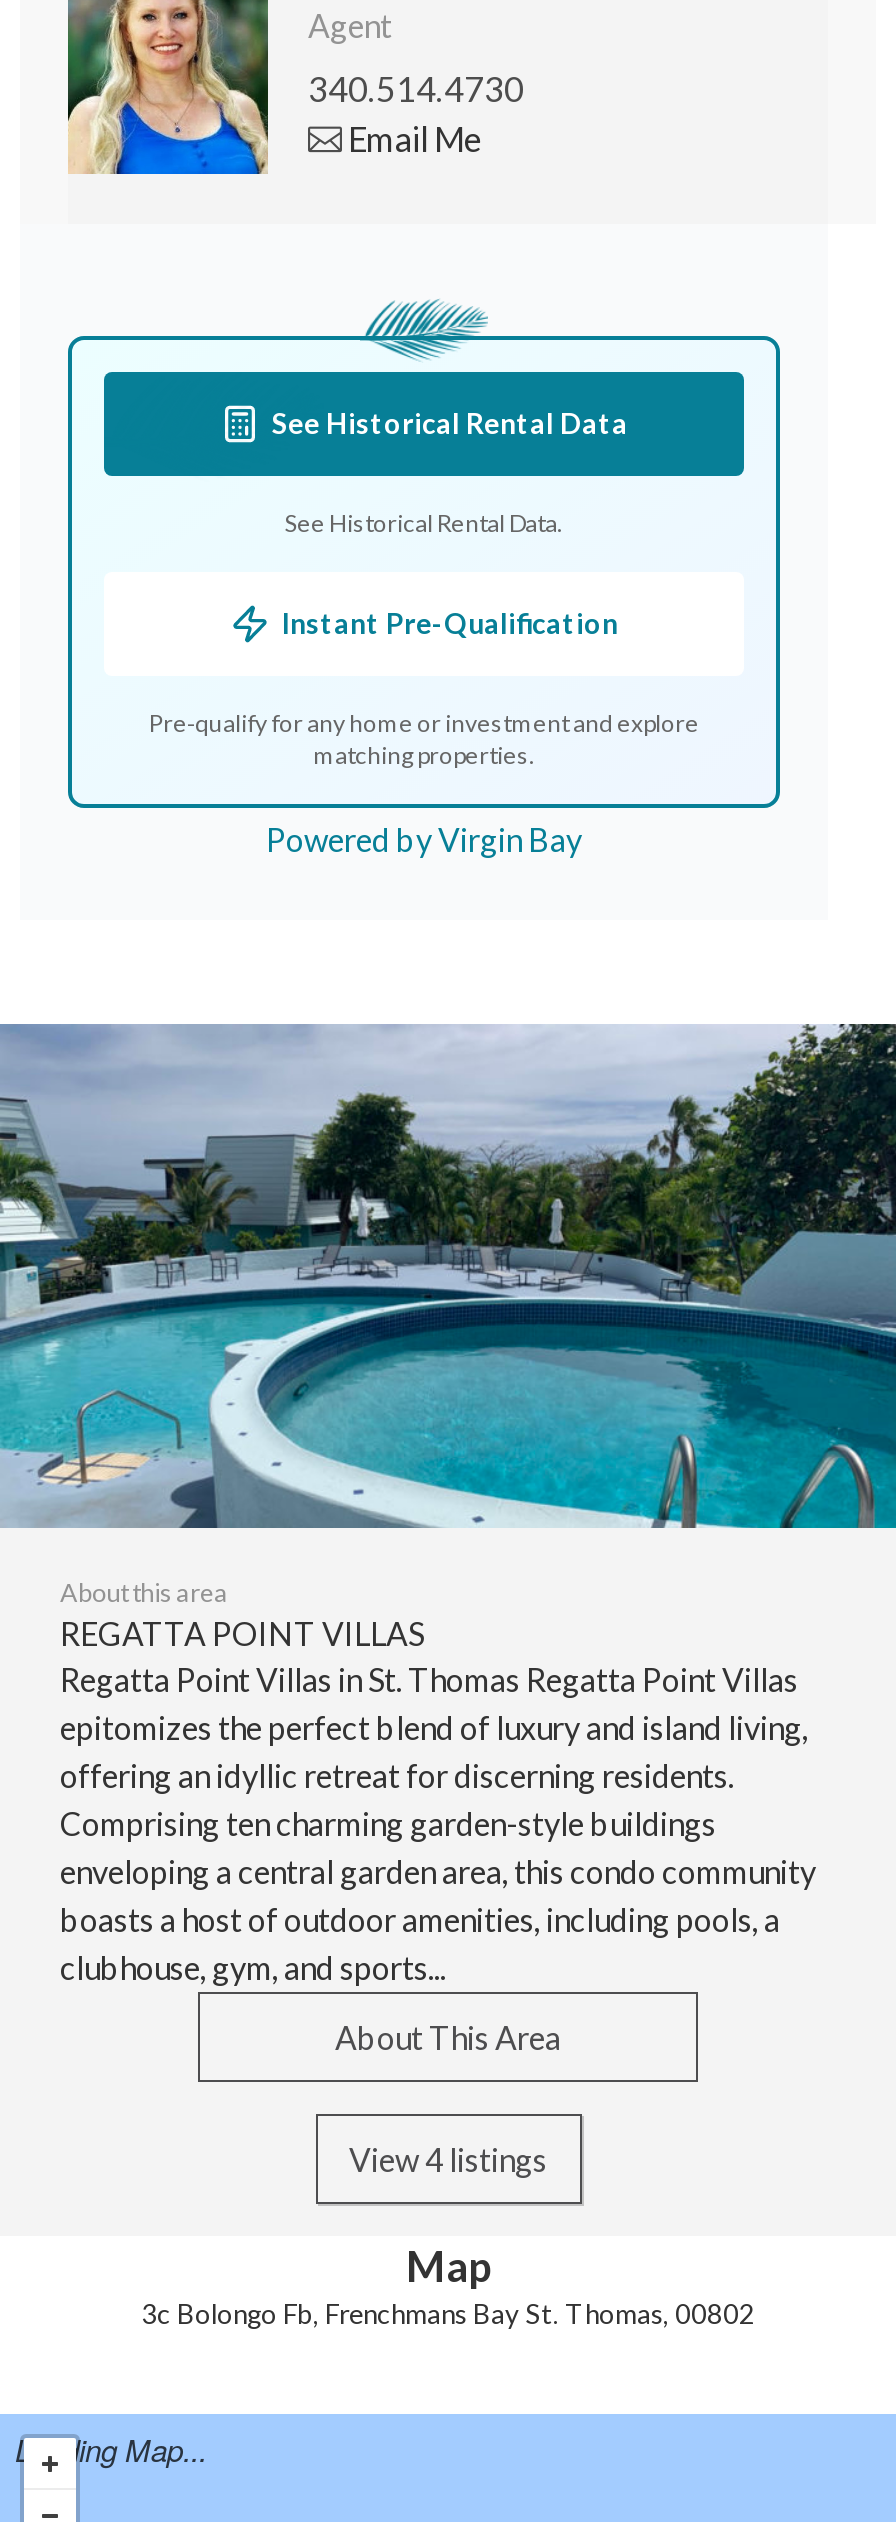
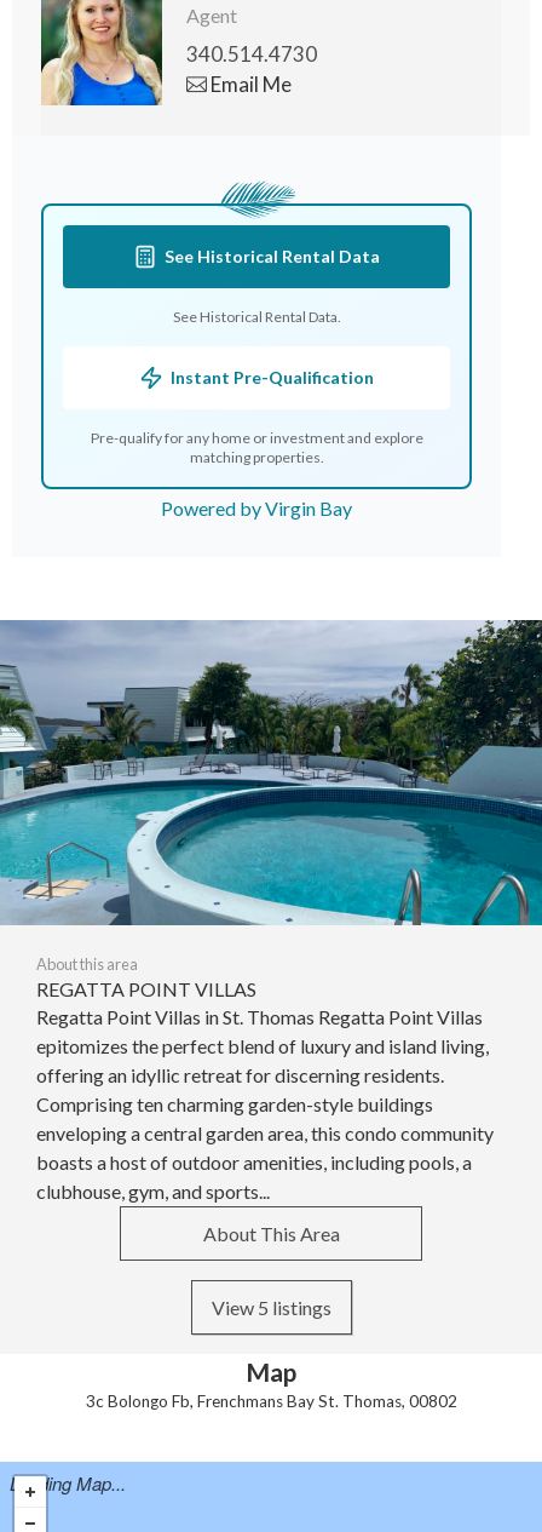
[349,2140,547,2178] View 4 listings -> [211,1296,331,1319] View 5 listings

